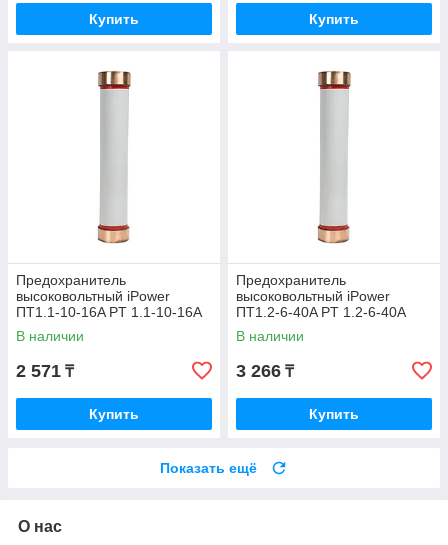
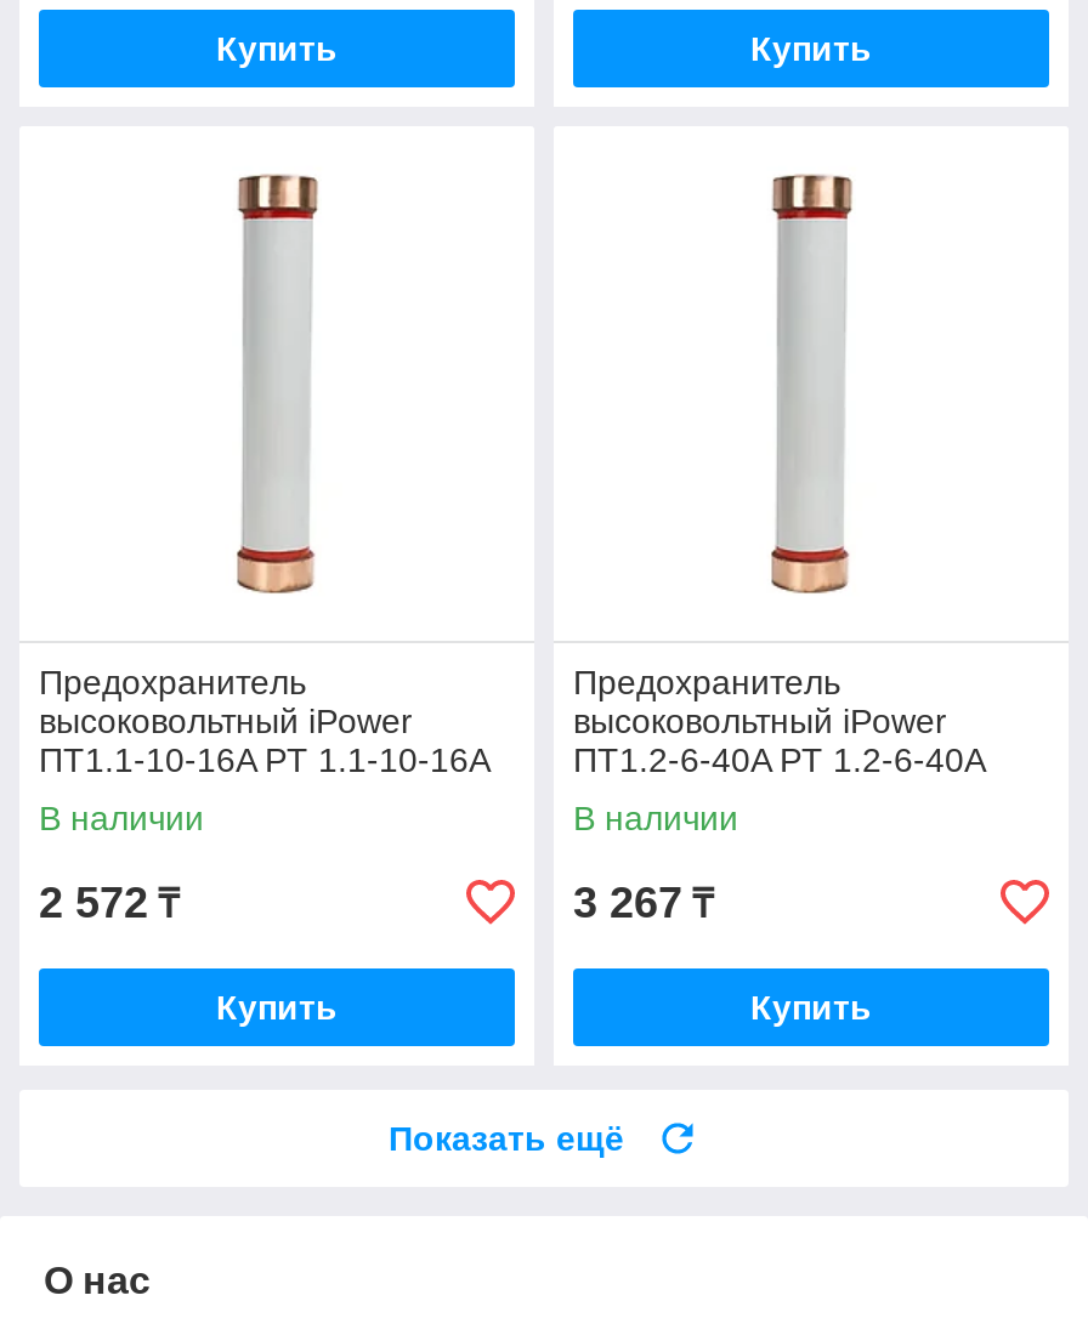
[16,361,74,381] 2 571 ₸ -> [39,880,180,928] 2 572 ₸
[236,361,294,381] 3 266 ₸ -> [573,880,714,928] 3 267 ₸

